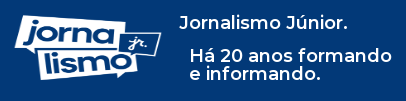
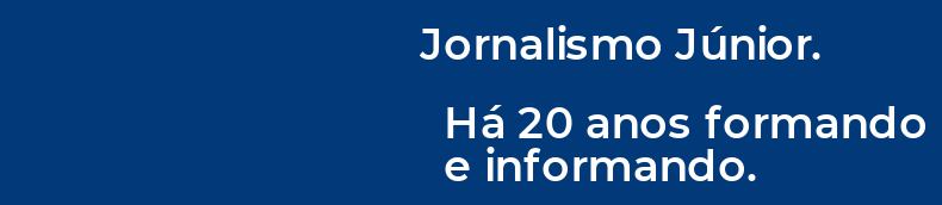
[14,14,162,81] [image] -> none

